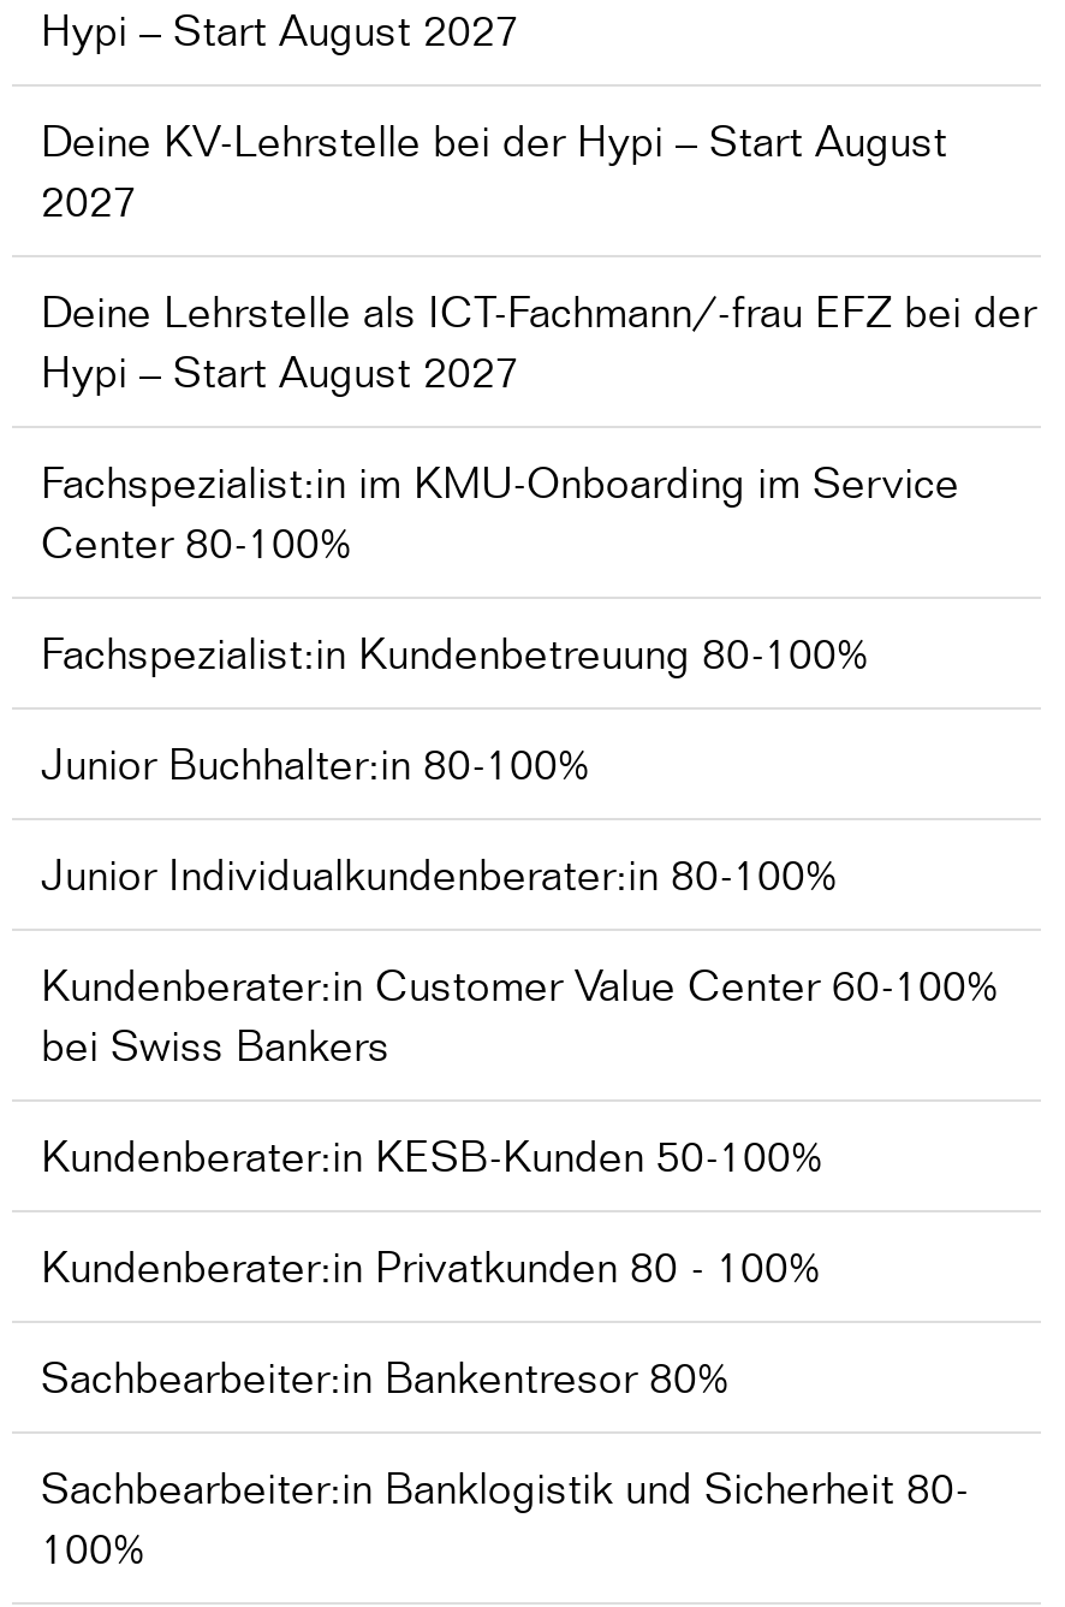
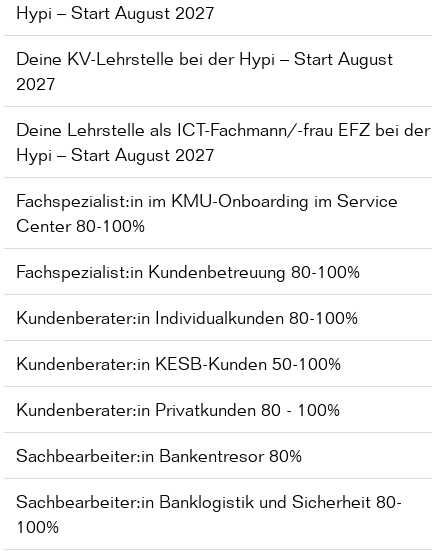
[41,739,998,1071] Junior Buchhalter:in 80-100% | Junior Individualkundenberater:in 80-100% | Kundenberater:in Customer Value Center 60-100% | bei Swiss Bankers -> [16,307,358,328] Kundenberater:in Individualkunden 80-100%

